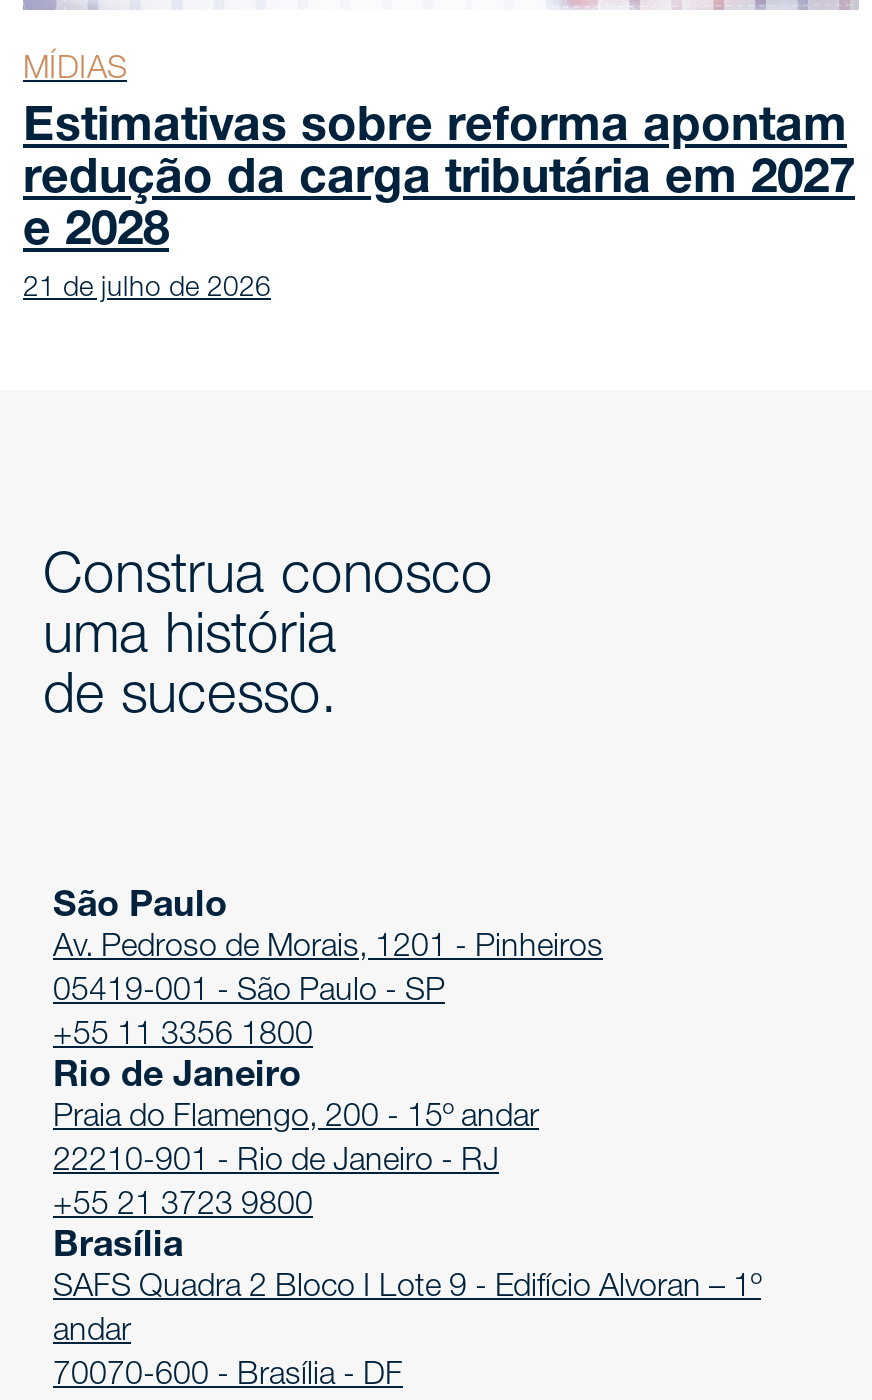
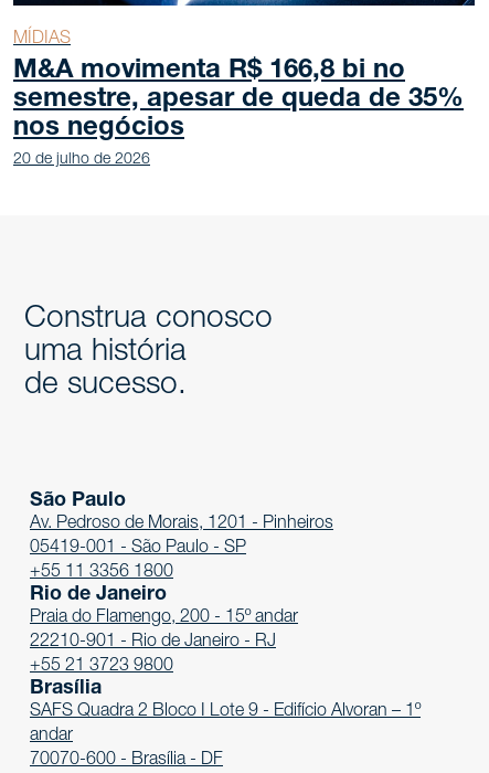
[23,106,855,304] Estimativas sobre reforma apontam | redução da carga tributária em 2027 | e 2028 | 21 de julho de 2026 -> [13,59,464,168] M&A movimenta R$ 166,8 bi no | semestre, apesar de queda de 35% | nos negócios | 20 de julho de 2026

